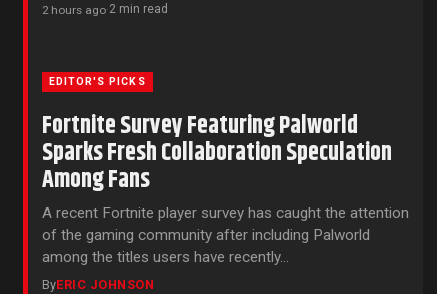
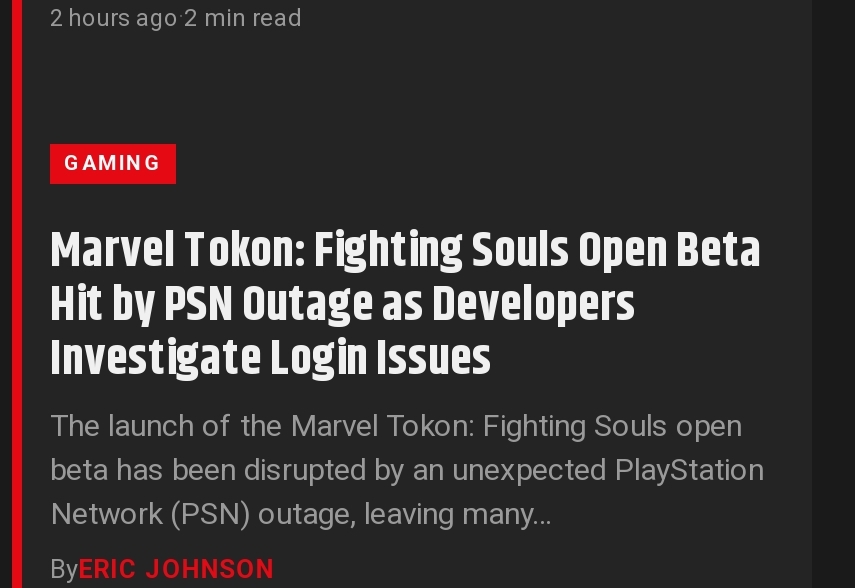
[49,75,146,88] EDITOR'S PICKS -> [64,150,162,176] GAMING
[42,108,409,266] Fortnite Survey Featuring Palworld | Sparks Fresh Collaboration Speculation | Among Fans | A recent Fortnite player survey has caught the attention | of the gaming community after including Palworld | among the titles users have recently… -> [50,216,764,532] Marvel Tokon: Fighting Souls Open Beta | Hit by PSN Outage as Developers | Investigate Login Issues | The launch of the Marvel Tokon: Fighting Souls open | beta has been disrupted by an unexpected PlayStation | Network (PSN) outage, leaving many…

